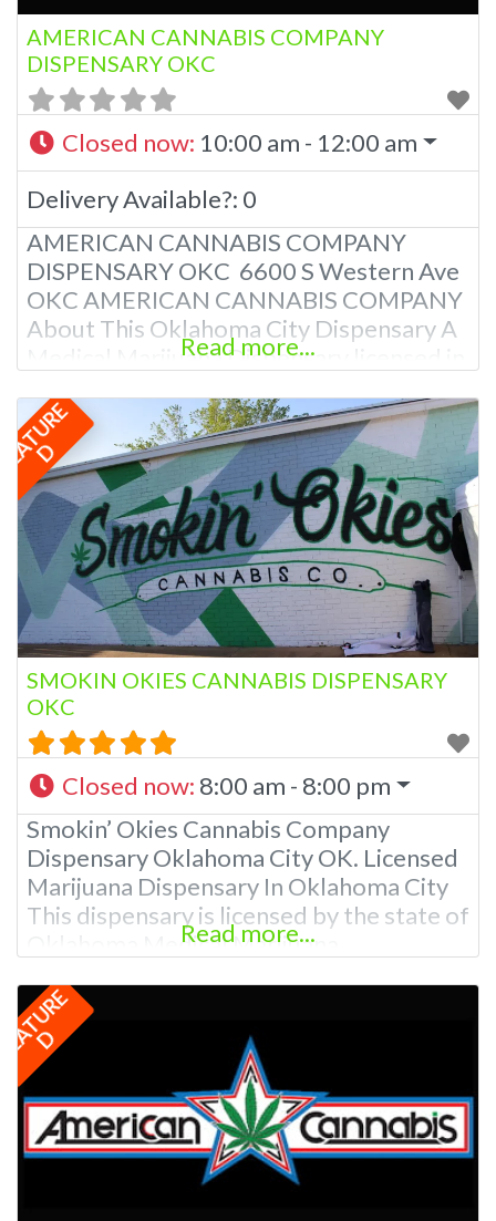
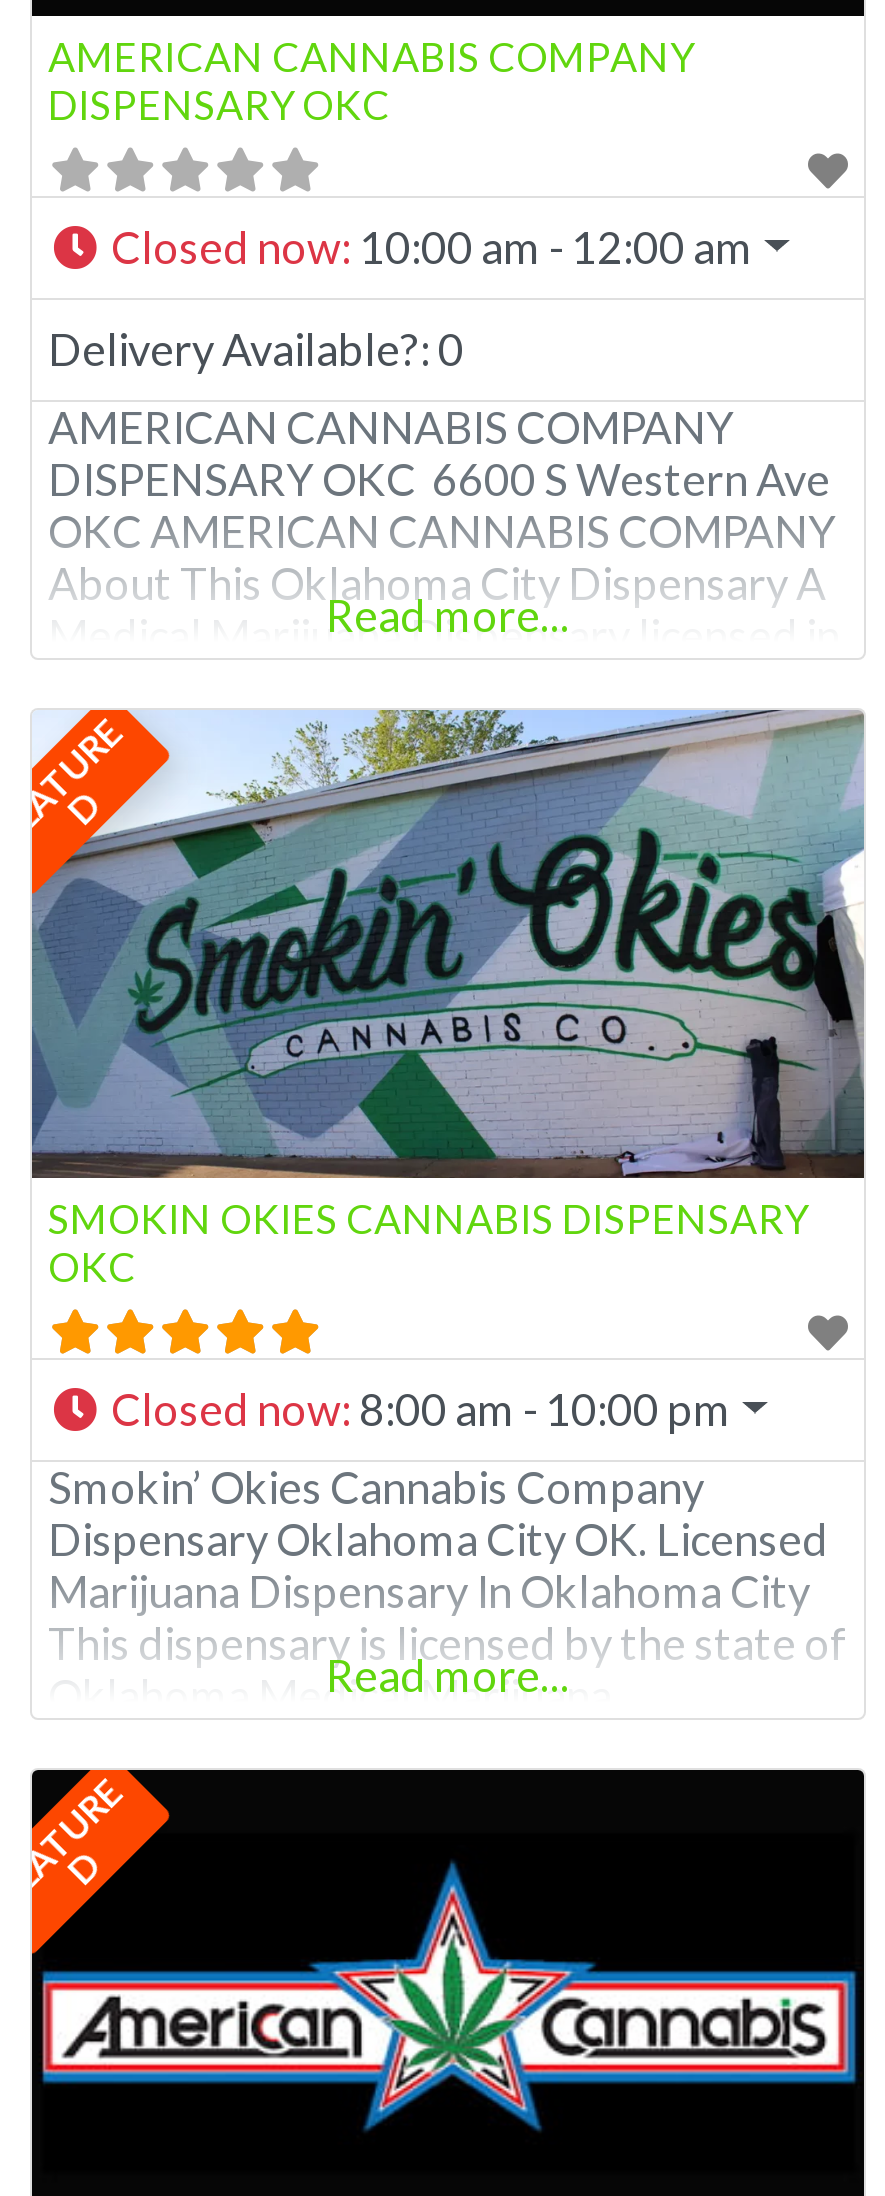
[61,770,390,800] Closed now: 8:00 am - 8:00 pm -> [111,1382,731,1436] Closed now: 8:00 am - 10:00 pm

